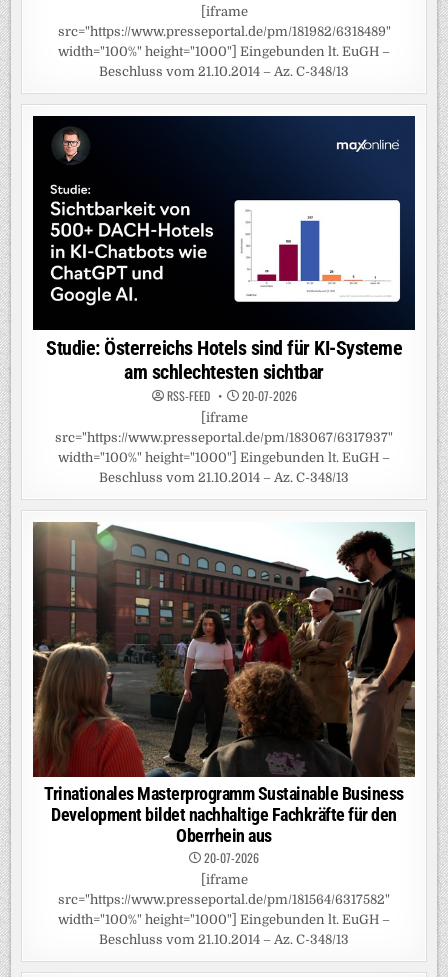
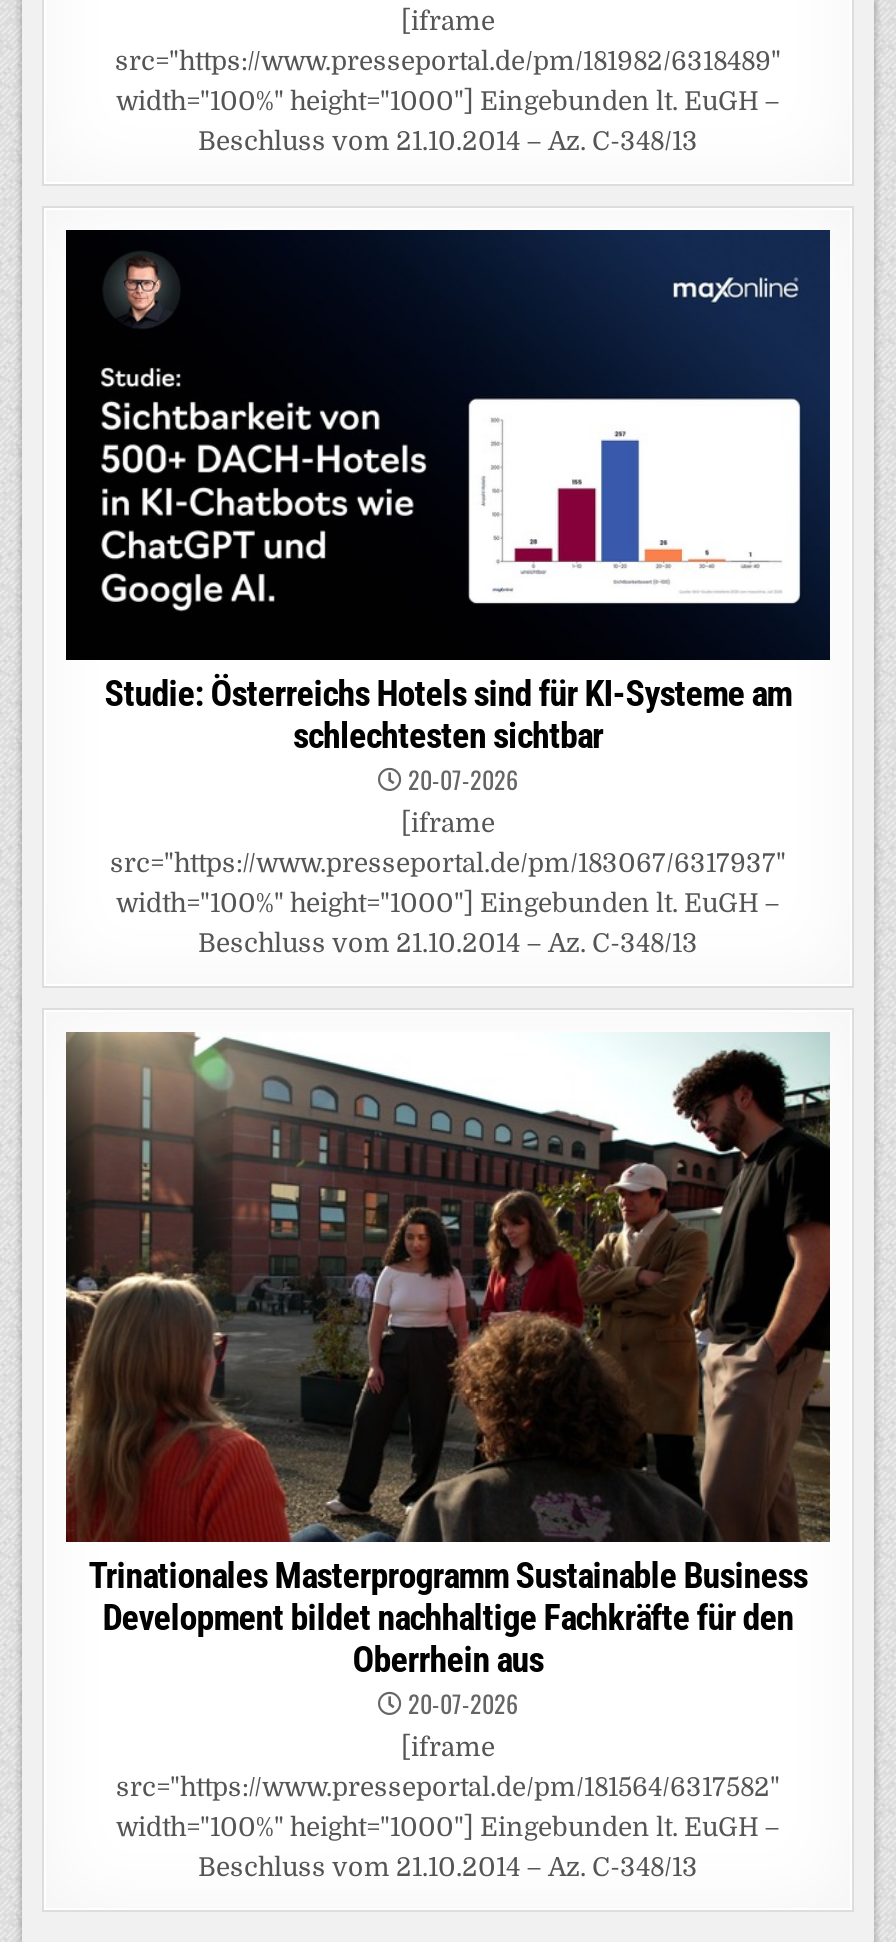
[46,336,402,404] Studie: Österreichs Hotels sind für KI-Systeme | am schlechtesten sichtbar | RSS-FEED -> [104,672,792,756] Studie: Österreichs Hotels sind für KI-Systeme am | schlechtesten sichtbar

